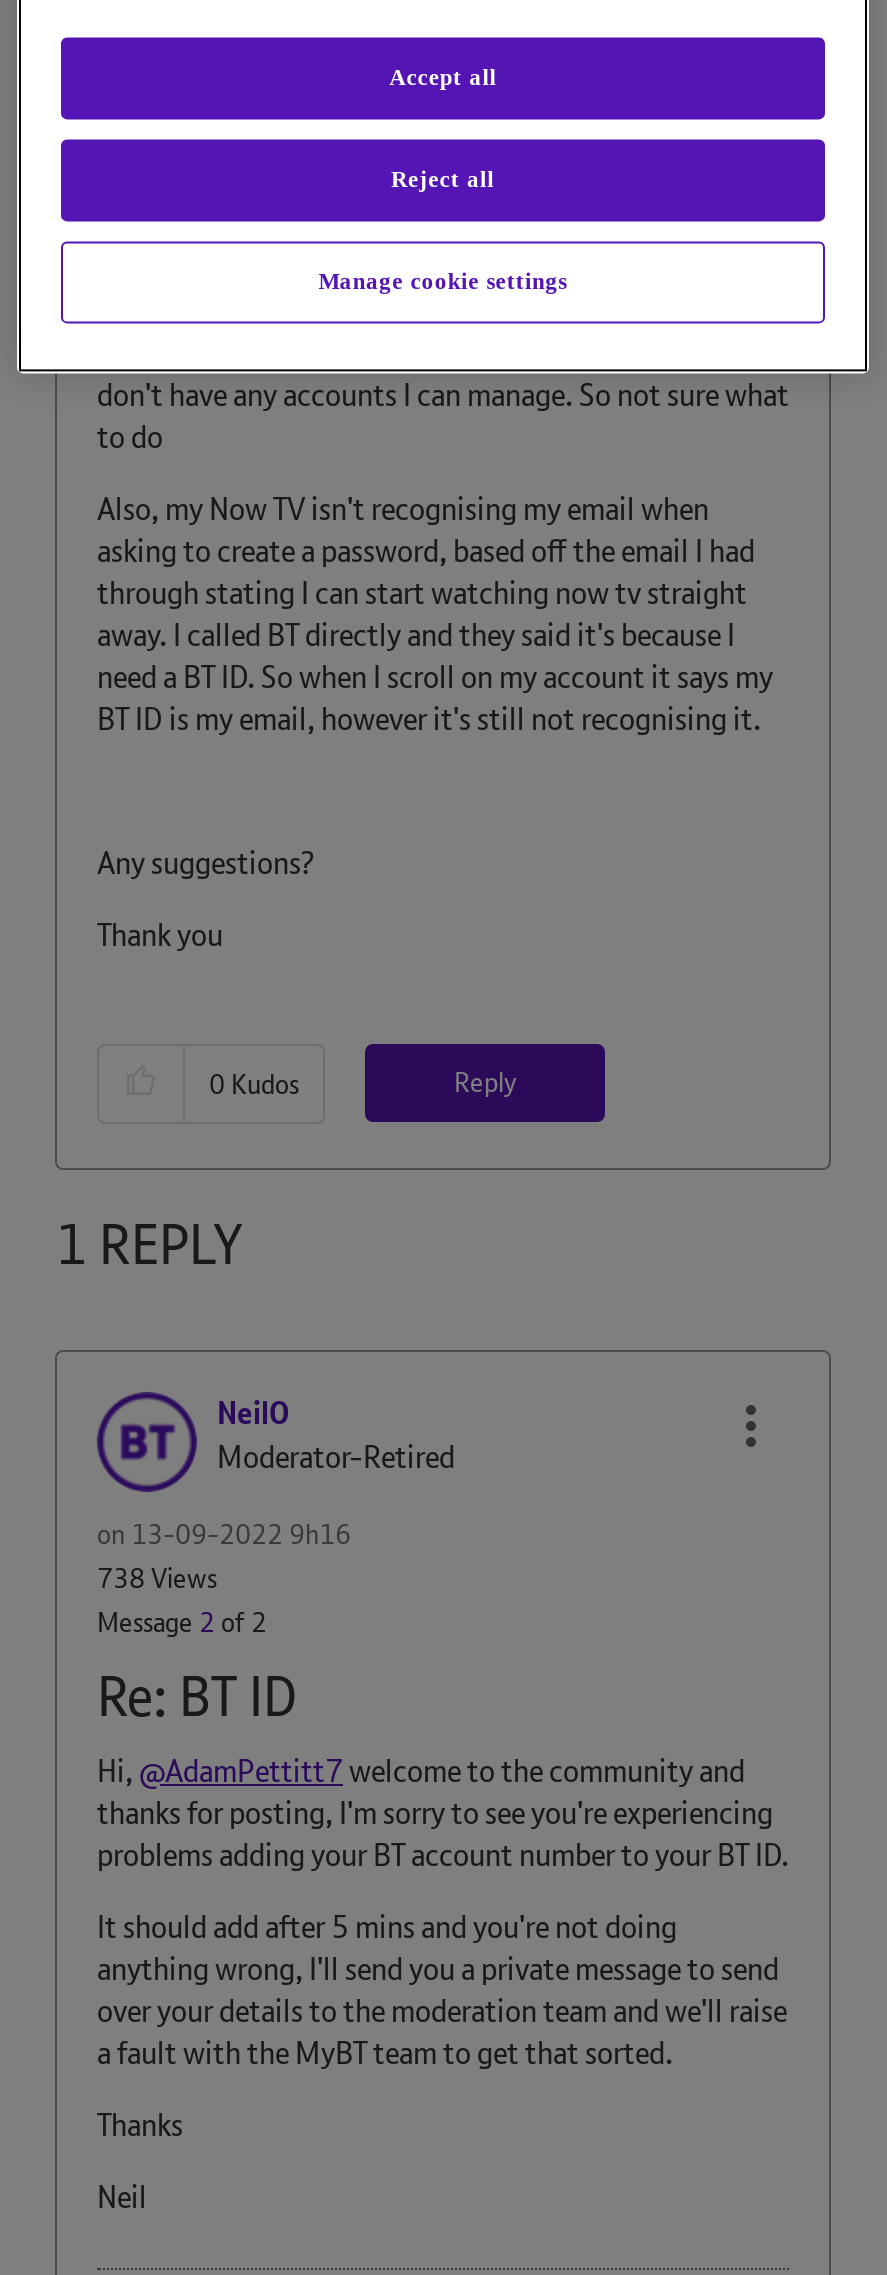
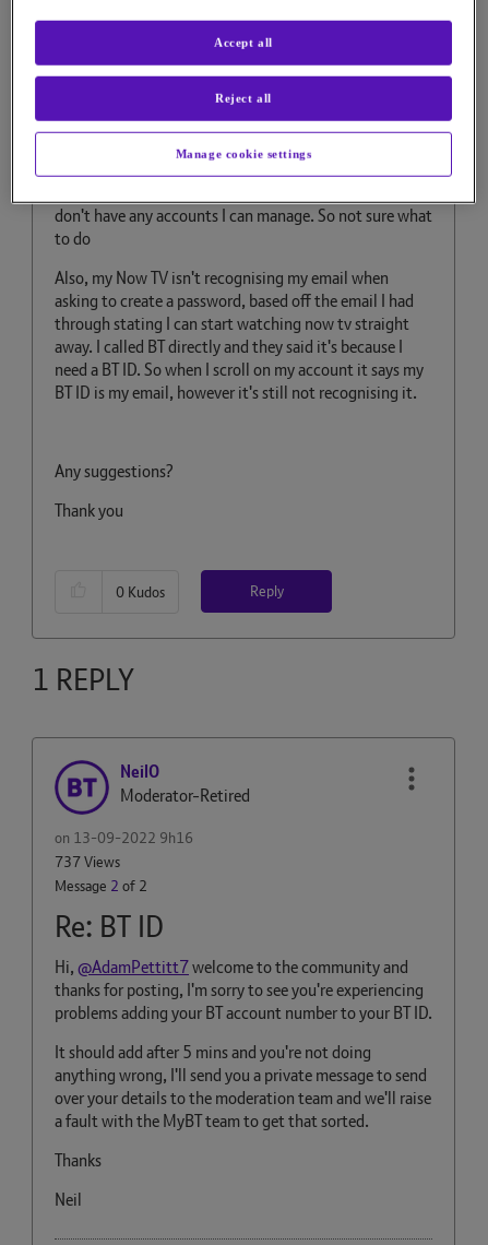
[97,1559,217,1595] 738 Views -> [55,851,120,871] 737 Views

